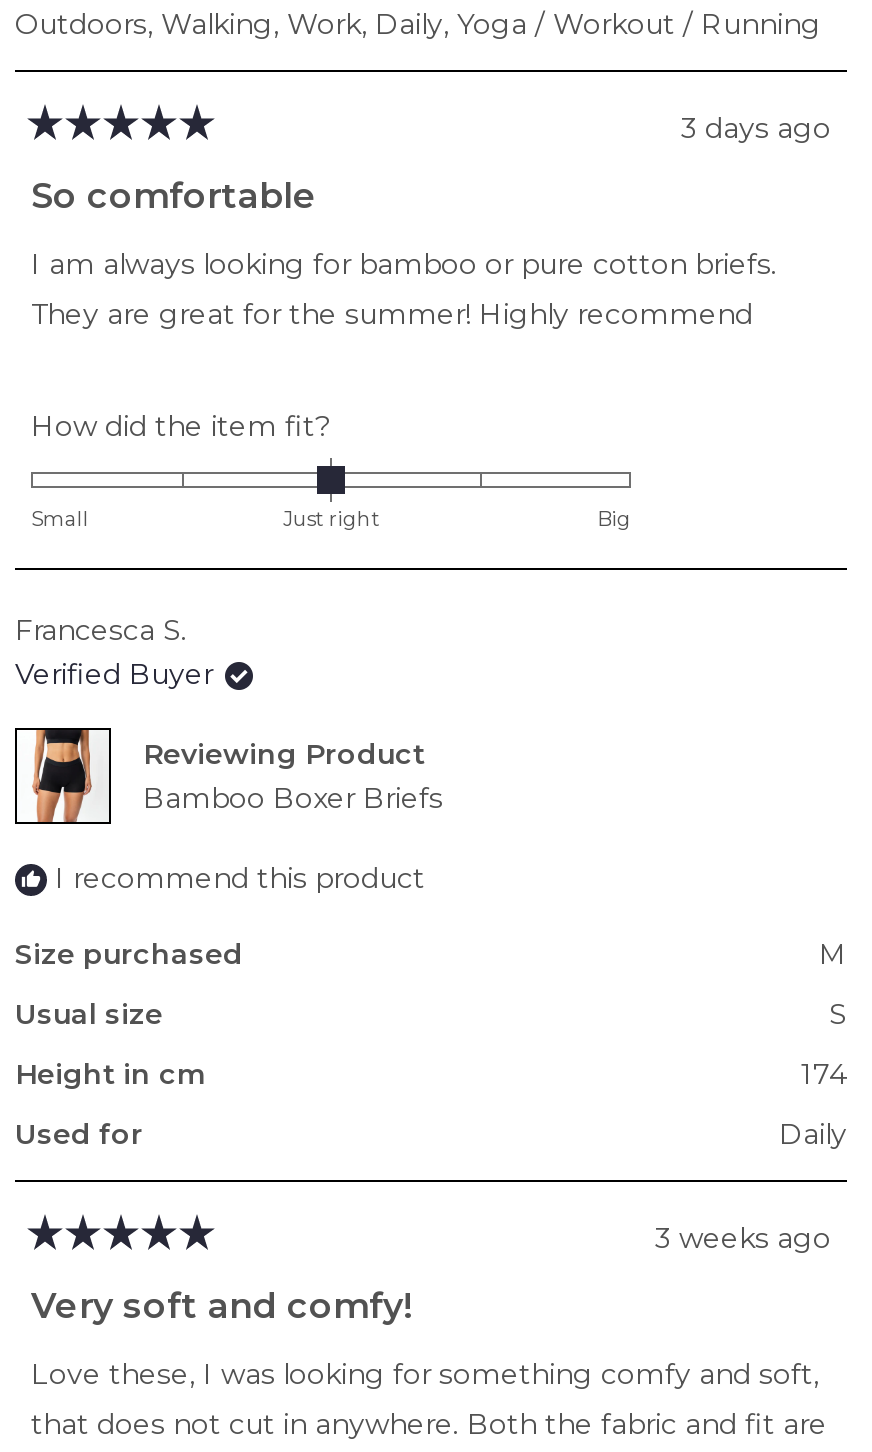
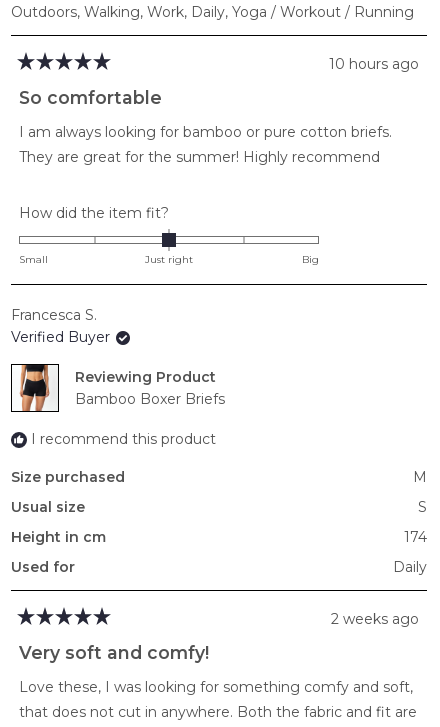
[681,109,831,145] 3 days ago -> [329,55,419,73] 10 hours ago
[655,1220,831,1256] 3 weeks ago -> [331,610,419,628] 2 weeks ago

